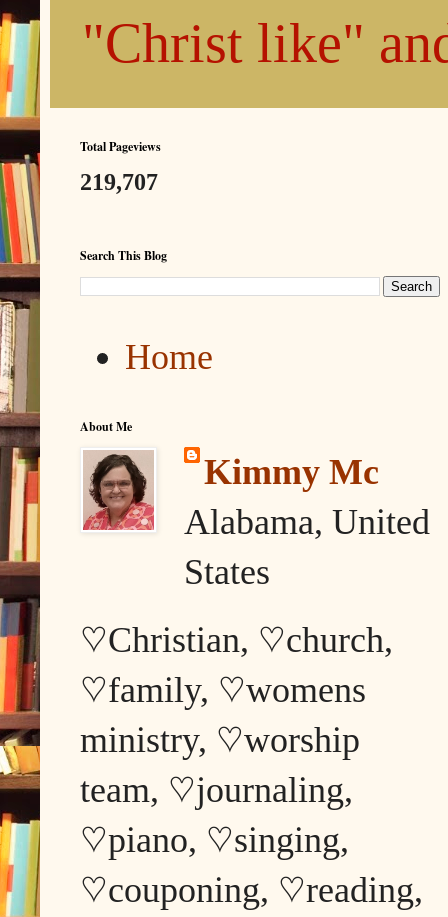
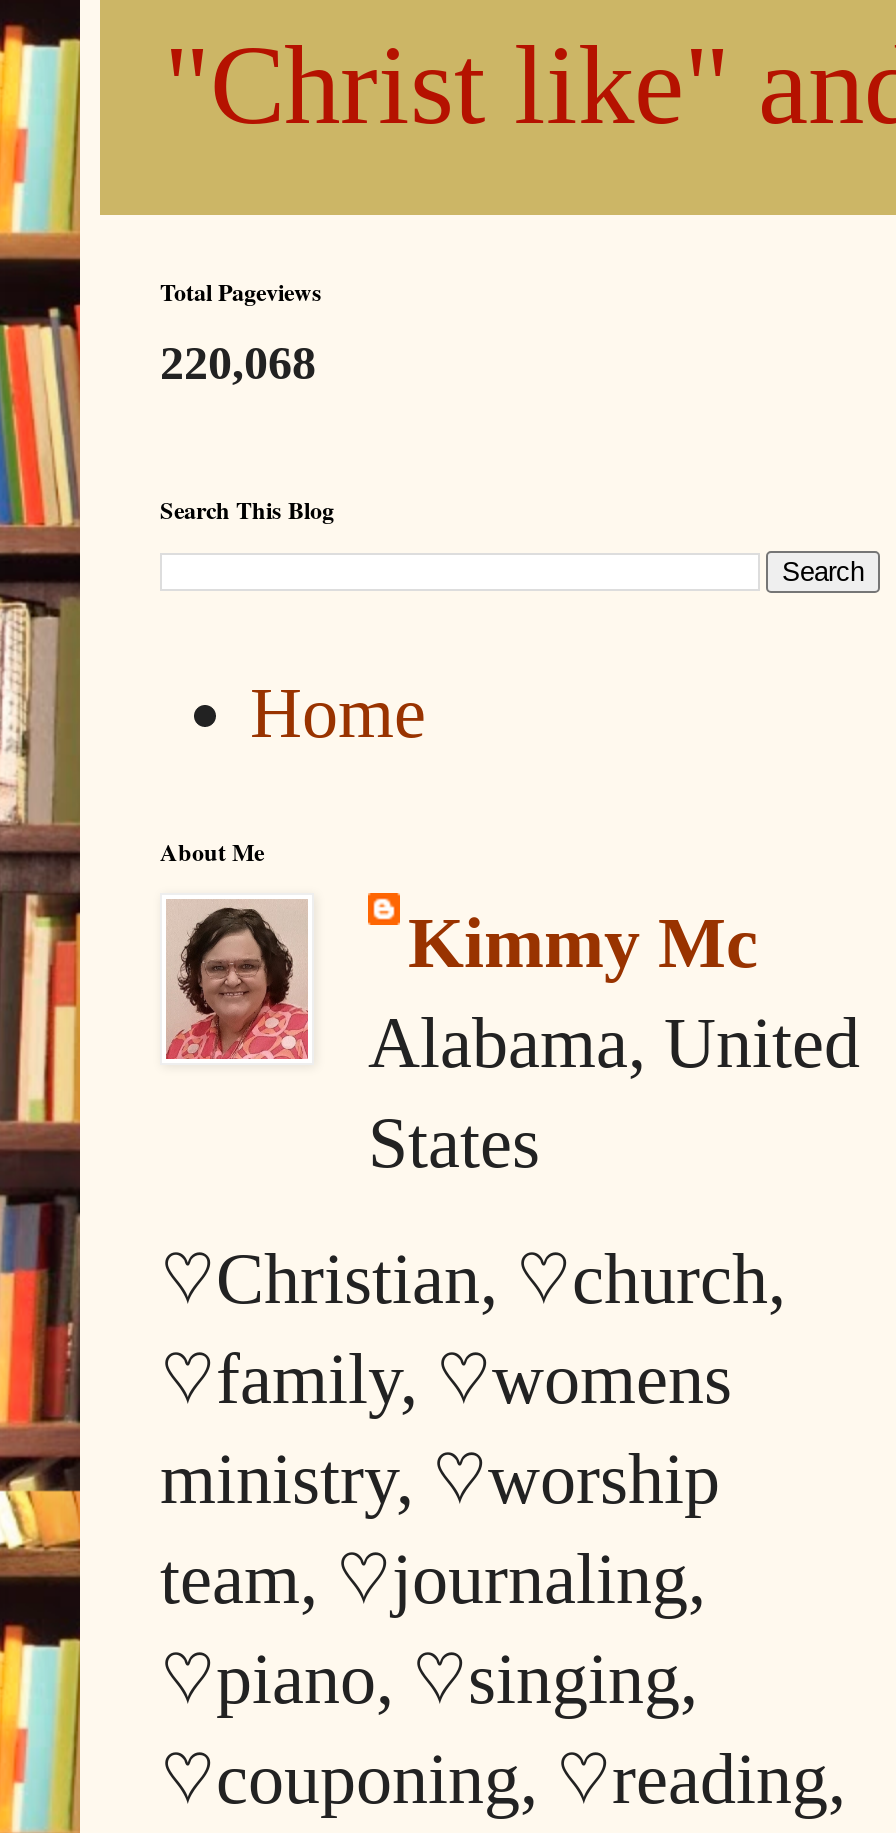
[80,169,158,195] 219,707 -> [160,337,316,389] 220,068

